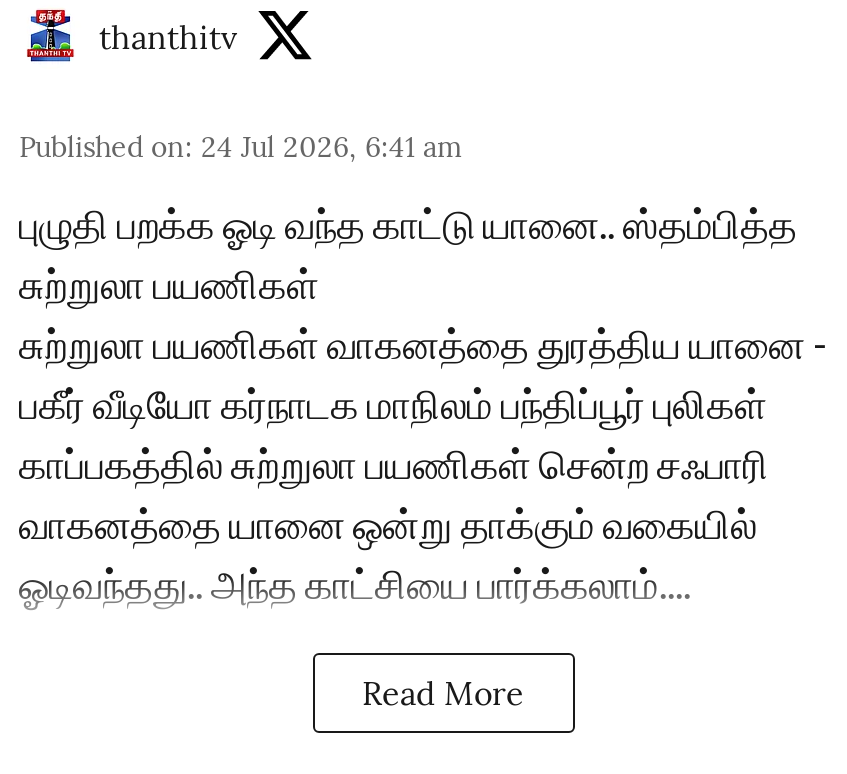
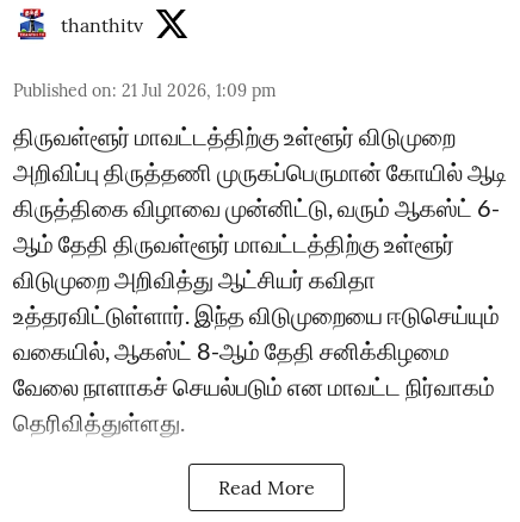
[19,129,463,165] Published on: 24 Jul 2026, 6:41 am -> [13,80,277,101] Published on: 21 Jul 2026, 1:09 pm
[19,199,827,607] புழுதி பறக்க ஓடி வந்த காட்டு யானை.. ஸ்தம்பித்த | சுற்றுலா பயணிகள் | சுற்றுலா பயணிகள் வாகனத்தை துரத்திய யானை - | பகீர் வீடியோ கர்நாடக மாநிலம் பந்திப்பூர் புலிகள் | காப்பகத்தில் சுற்றுலா பயணிகள் சென்ற சஃபாரி | வாகனத்தை யானை ஒன்று தாக்கும் வகையில் | ஓடிவந்தது.. அந்த காட்சியை பார்க்கலாம்.... -> [13,122,507,436] திருவள்ளூர் மாவட்டத்திற்கு உள்ளூர் விடுமுறை | அறிவிப்பு திருத்தணி முருகப்பெருமான் கோயில் ஆடி | கிருத்திகை விழாவை முன்னிட்டு, வரும் ஆகஸ்ட் 6- | ஆம் தேதி திருவள்ளூர் மாவட்டத்திற்கு உள்ளூர் | விடுமுறை அறிவித்து ஆட்சியர் கவிதா | உத்தரவிட்டுள்ளார். இந்த விடுமுறையை ஈடுசெய்யும் | வகையில், ஆகஸ்ட் 8-ஆம் தேதி சனிக்கிழமை | வேலை நாளாகச் செயல்படும் என மாவட்ட நிர்வாகம் | தெரிவித்துள்ளது.

